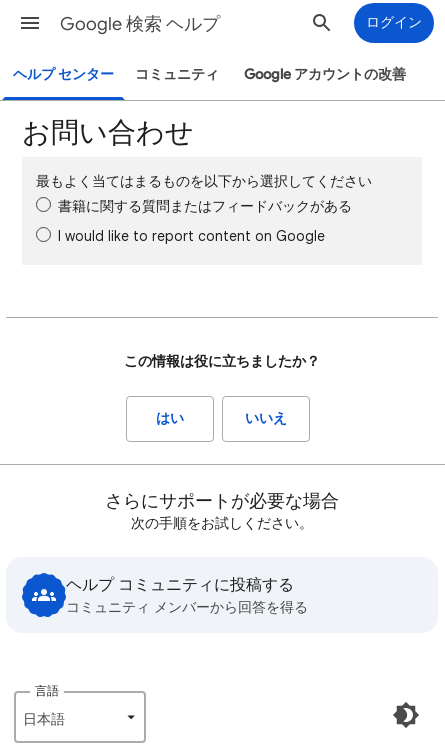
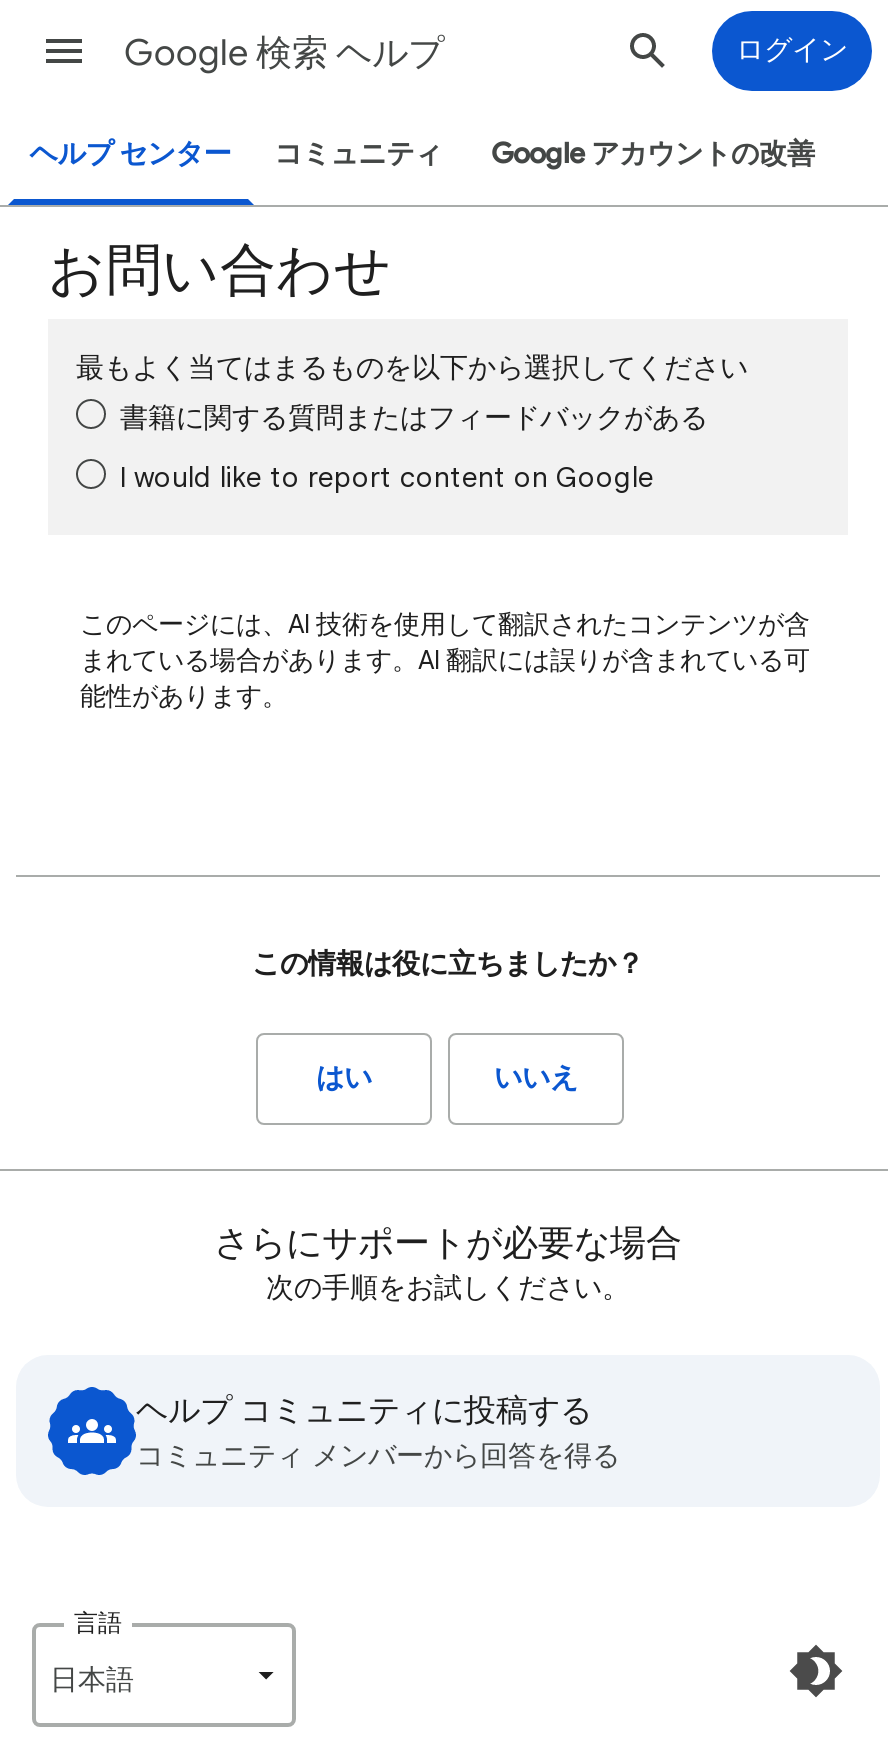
none -> [80,607,810,713] このページには、AI 技術を使用して翻訳されたコンテンツが含 | まれている場合があります。AI 翻訳には誤りが含まれている可 | 能性があります。

